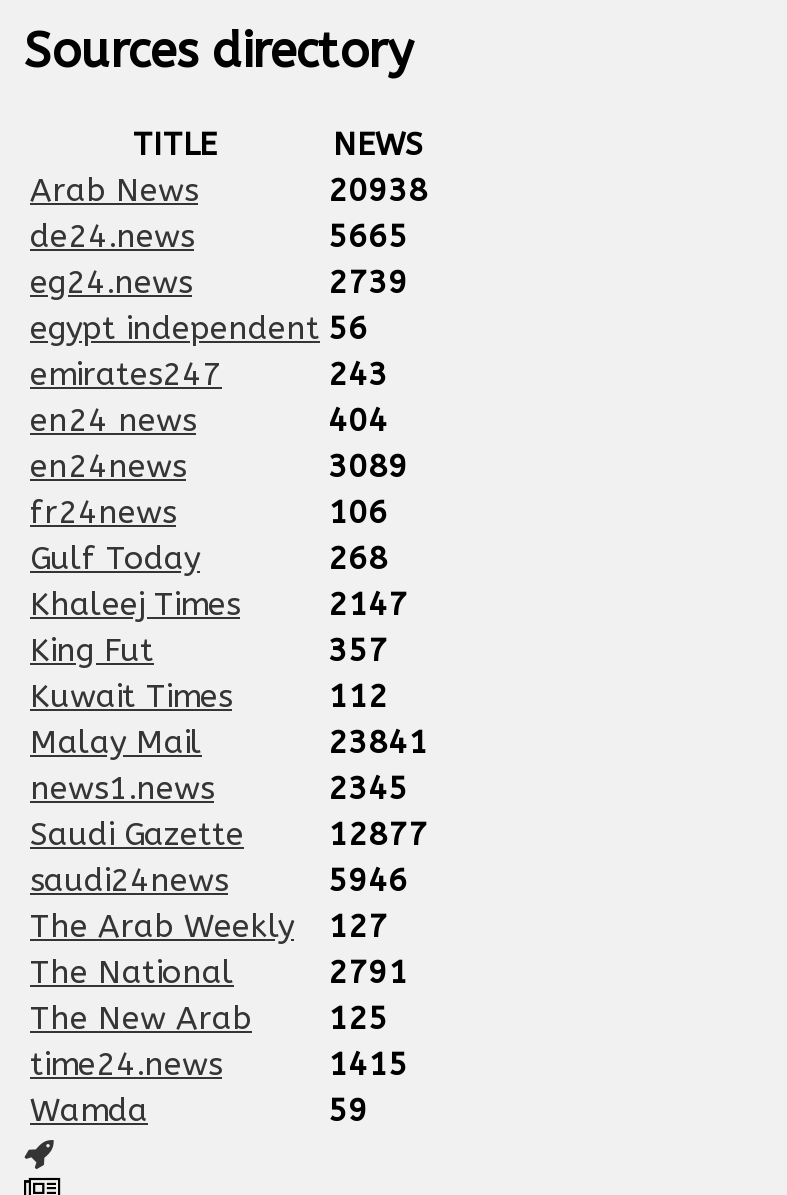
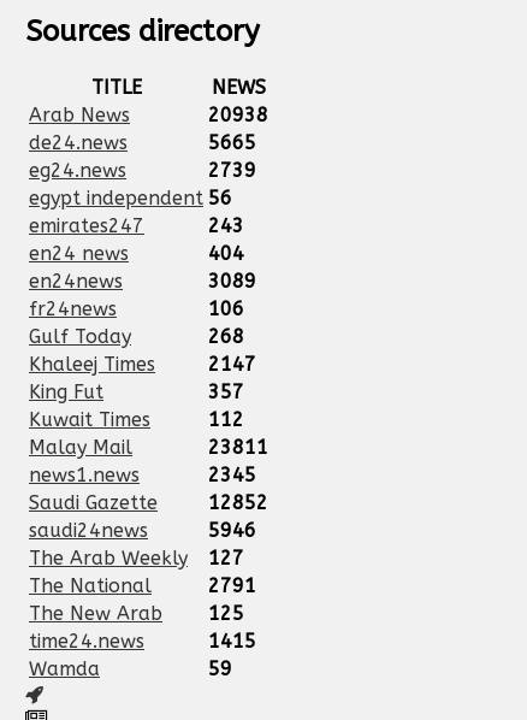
[328,722,428,760] 23841 -> [208,435,268,458] 23811
[328,814,428,852] 12877 -> [208,491,268,514] 12852

